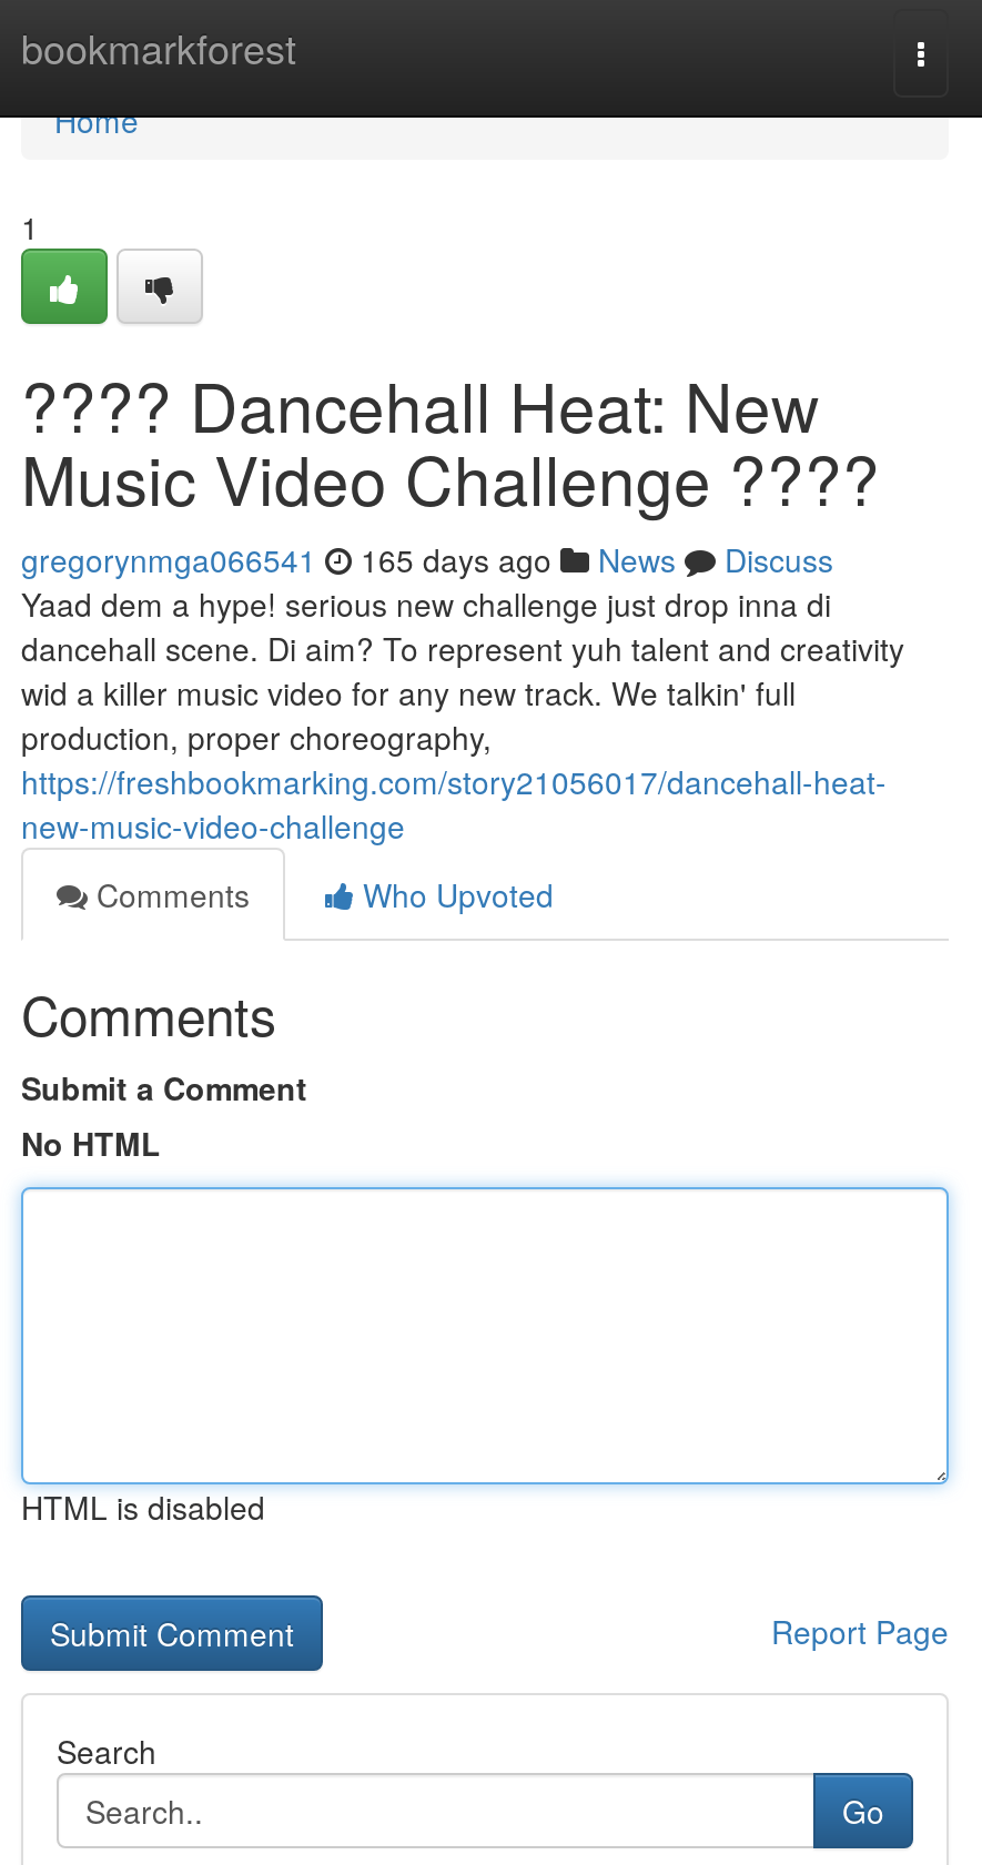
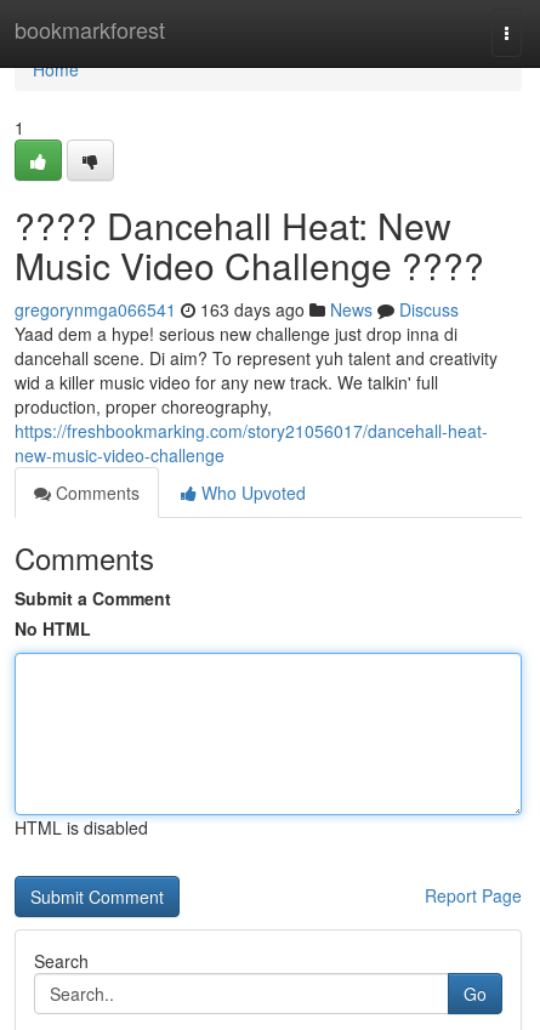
[21,537,833,581] gregorynmga066541 165 days ago News Discuss -> [15,297,459,321] gregorynmga066541 163 days ago News Discuss

